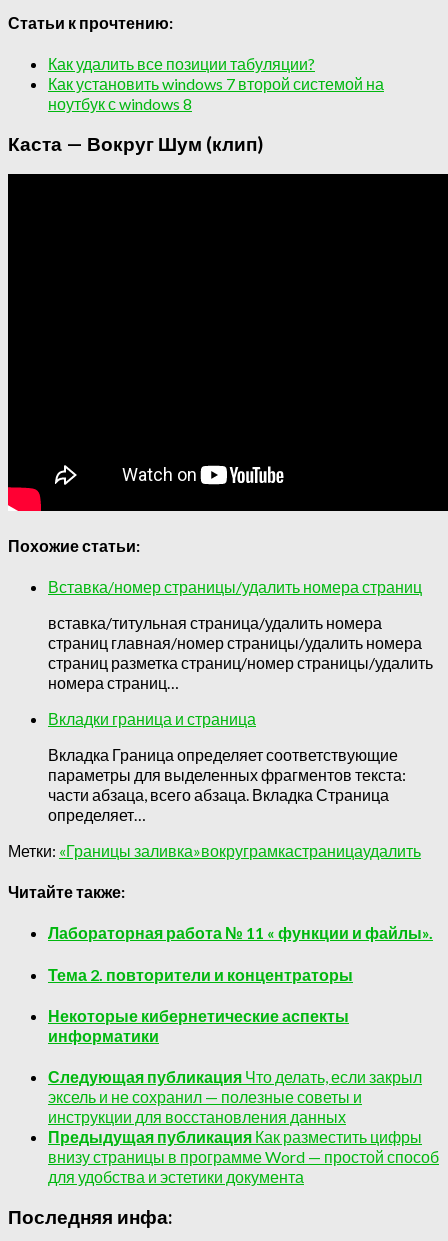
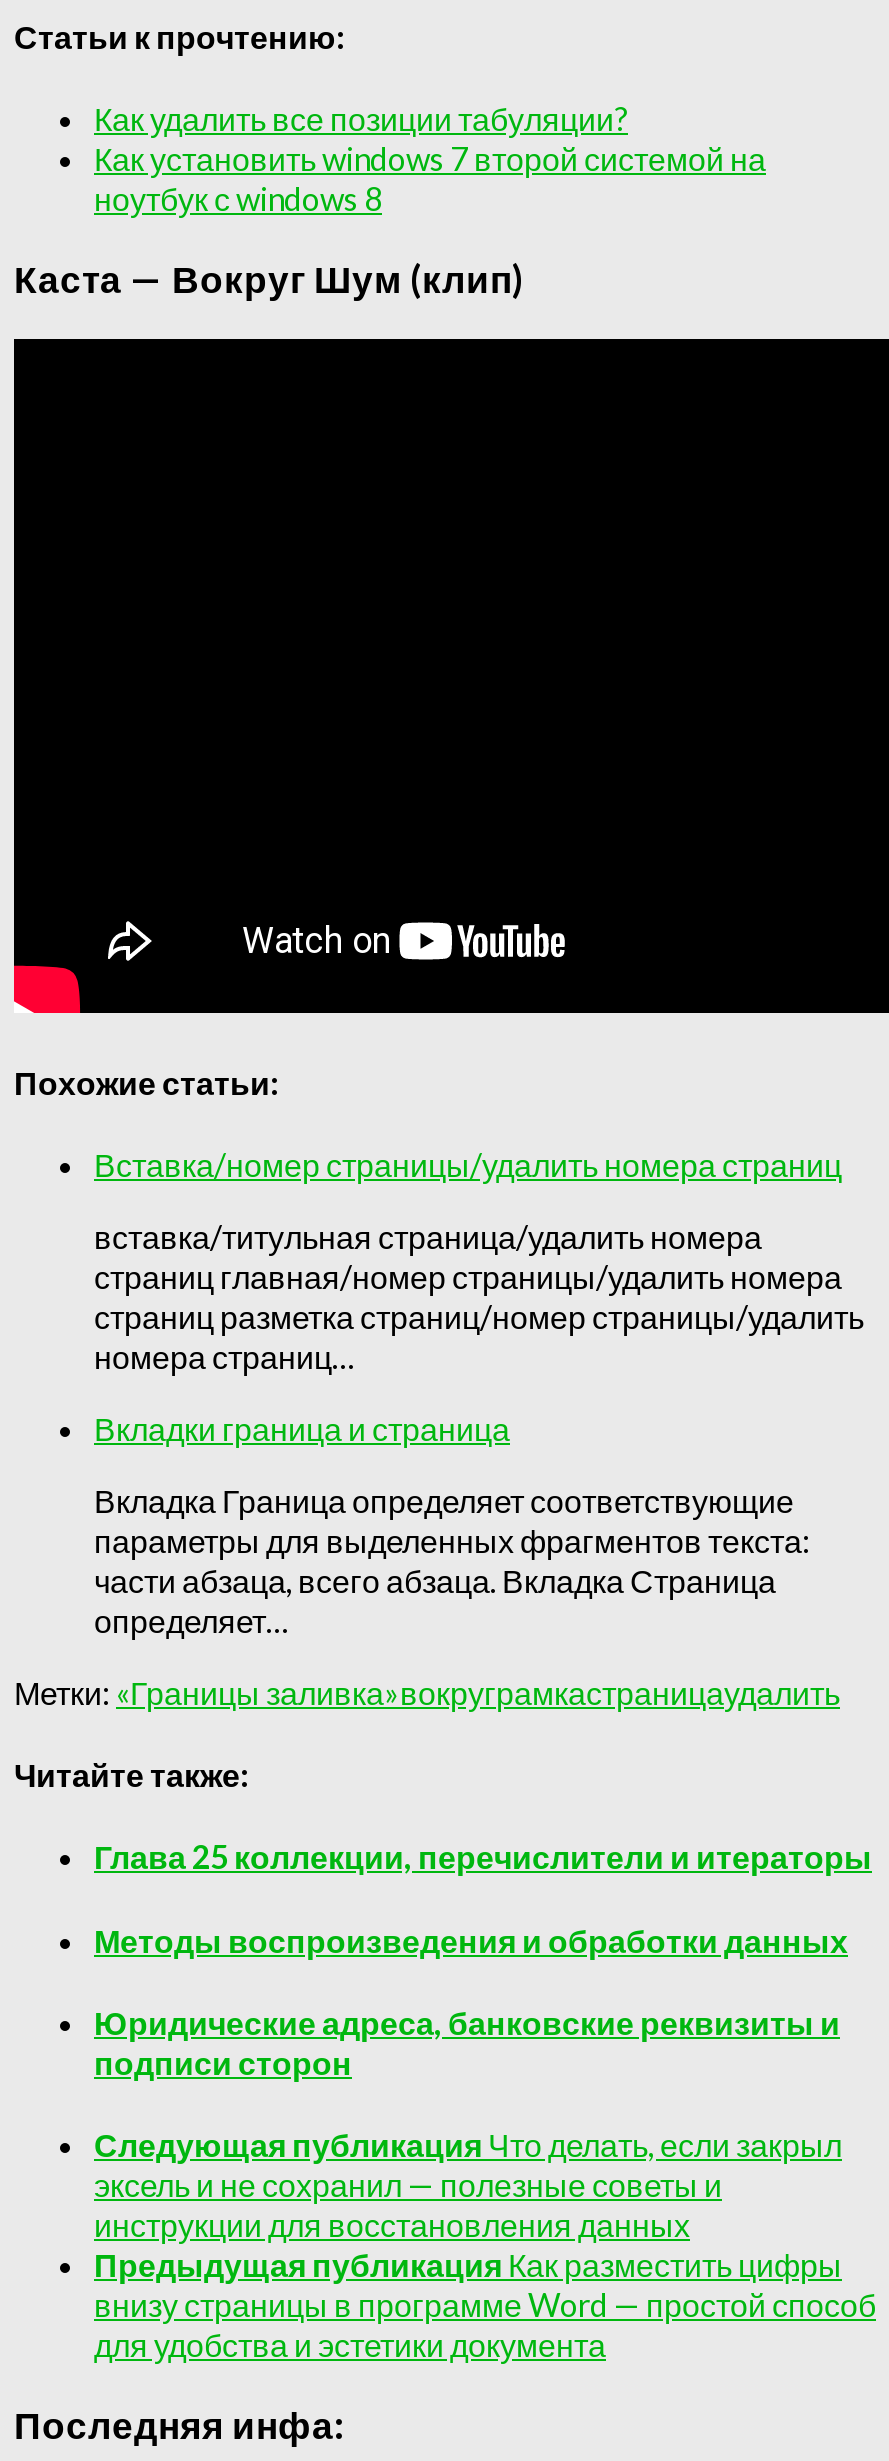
[48,923,433,942] Лабораторная работа № 11 « функции и файлы». -> [94,1838,872,1876] Глава 25 коллекции, перечислители и итераторы
[48,965,353,984] Тема 2. повторители и концентраторы -> [94,1920,848,1958] Методы воспроизведения и обработки данных
[48,1006,349,1045] Некоторые кибернетические аспекты | информатики -> [94,2003,840,2081] Юридические адреса, банковские реквизиты и | подписи сторон

